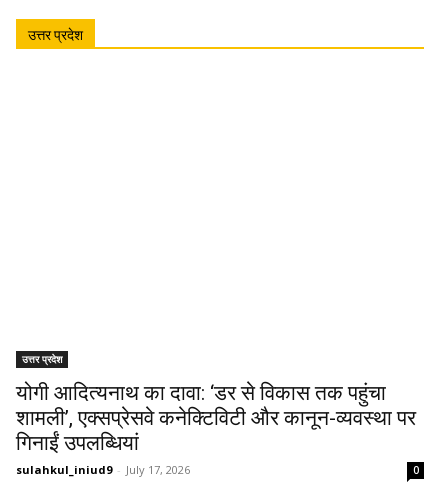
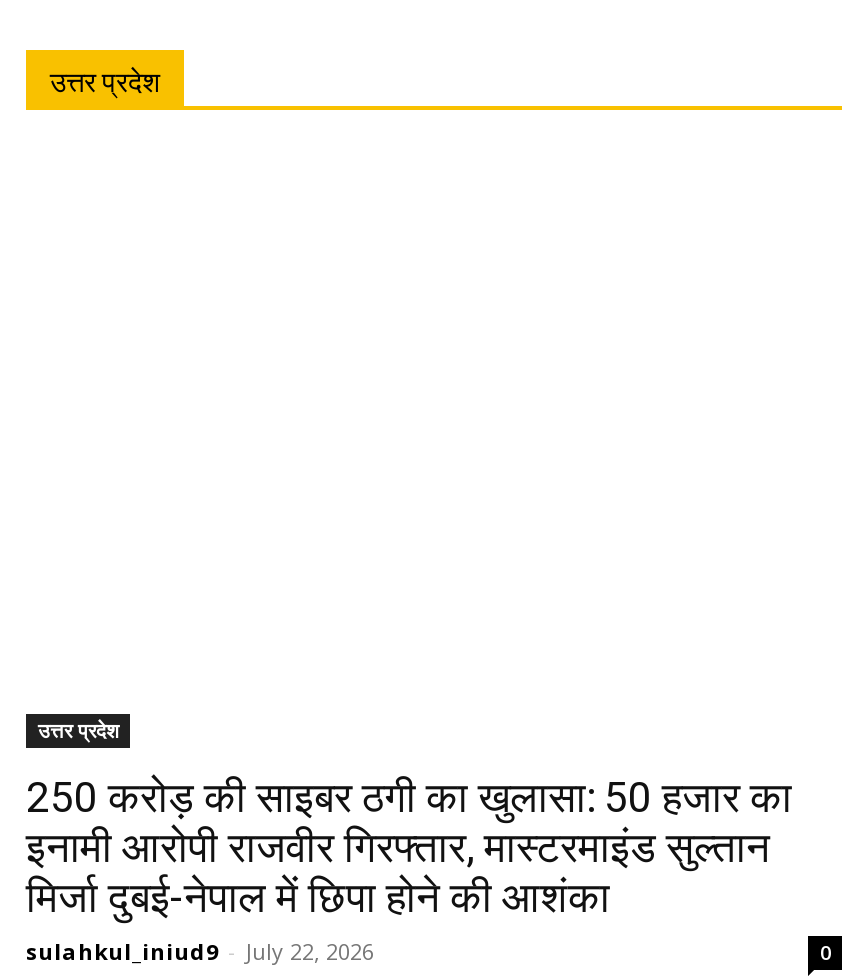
[16,381,416,477] योगी आदित्यनाथ का दावा: ‘डर से विकास तक पहुंचा | शामली’, एक्सप्रेसवे कनेक्टिविटी और कानून-व्यवस्था पर | गिनाईं उपलब्धियां | sulahkul_iniud9 - July 17, 2026 -> [26,775,792,967] 250 करोड़ की साइबर ठगी का खुलासा: 50 हजार का | इनामी आरोपी राजवीर गिरफ्तार, मास्टरमाइंड सुल्तान | मिर्जा दुबई-नेपाल में छिपा होने की आशंका | sulahkul_iniud9 - July 22, 2026

